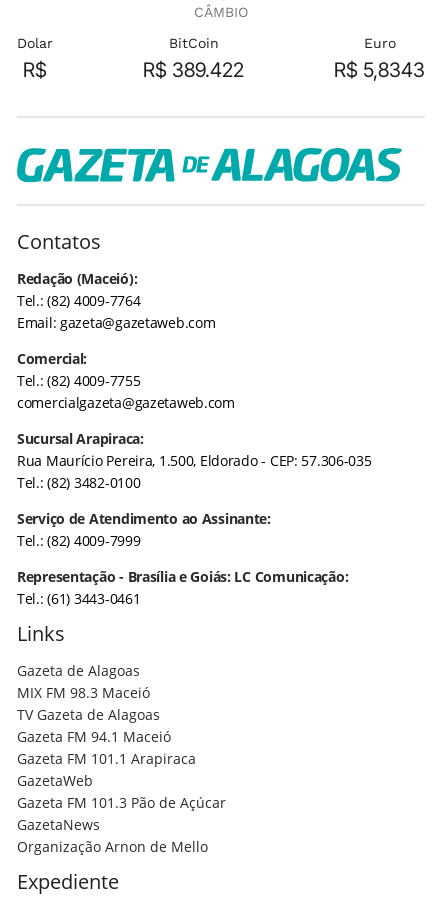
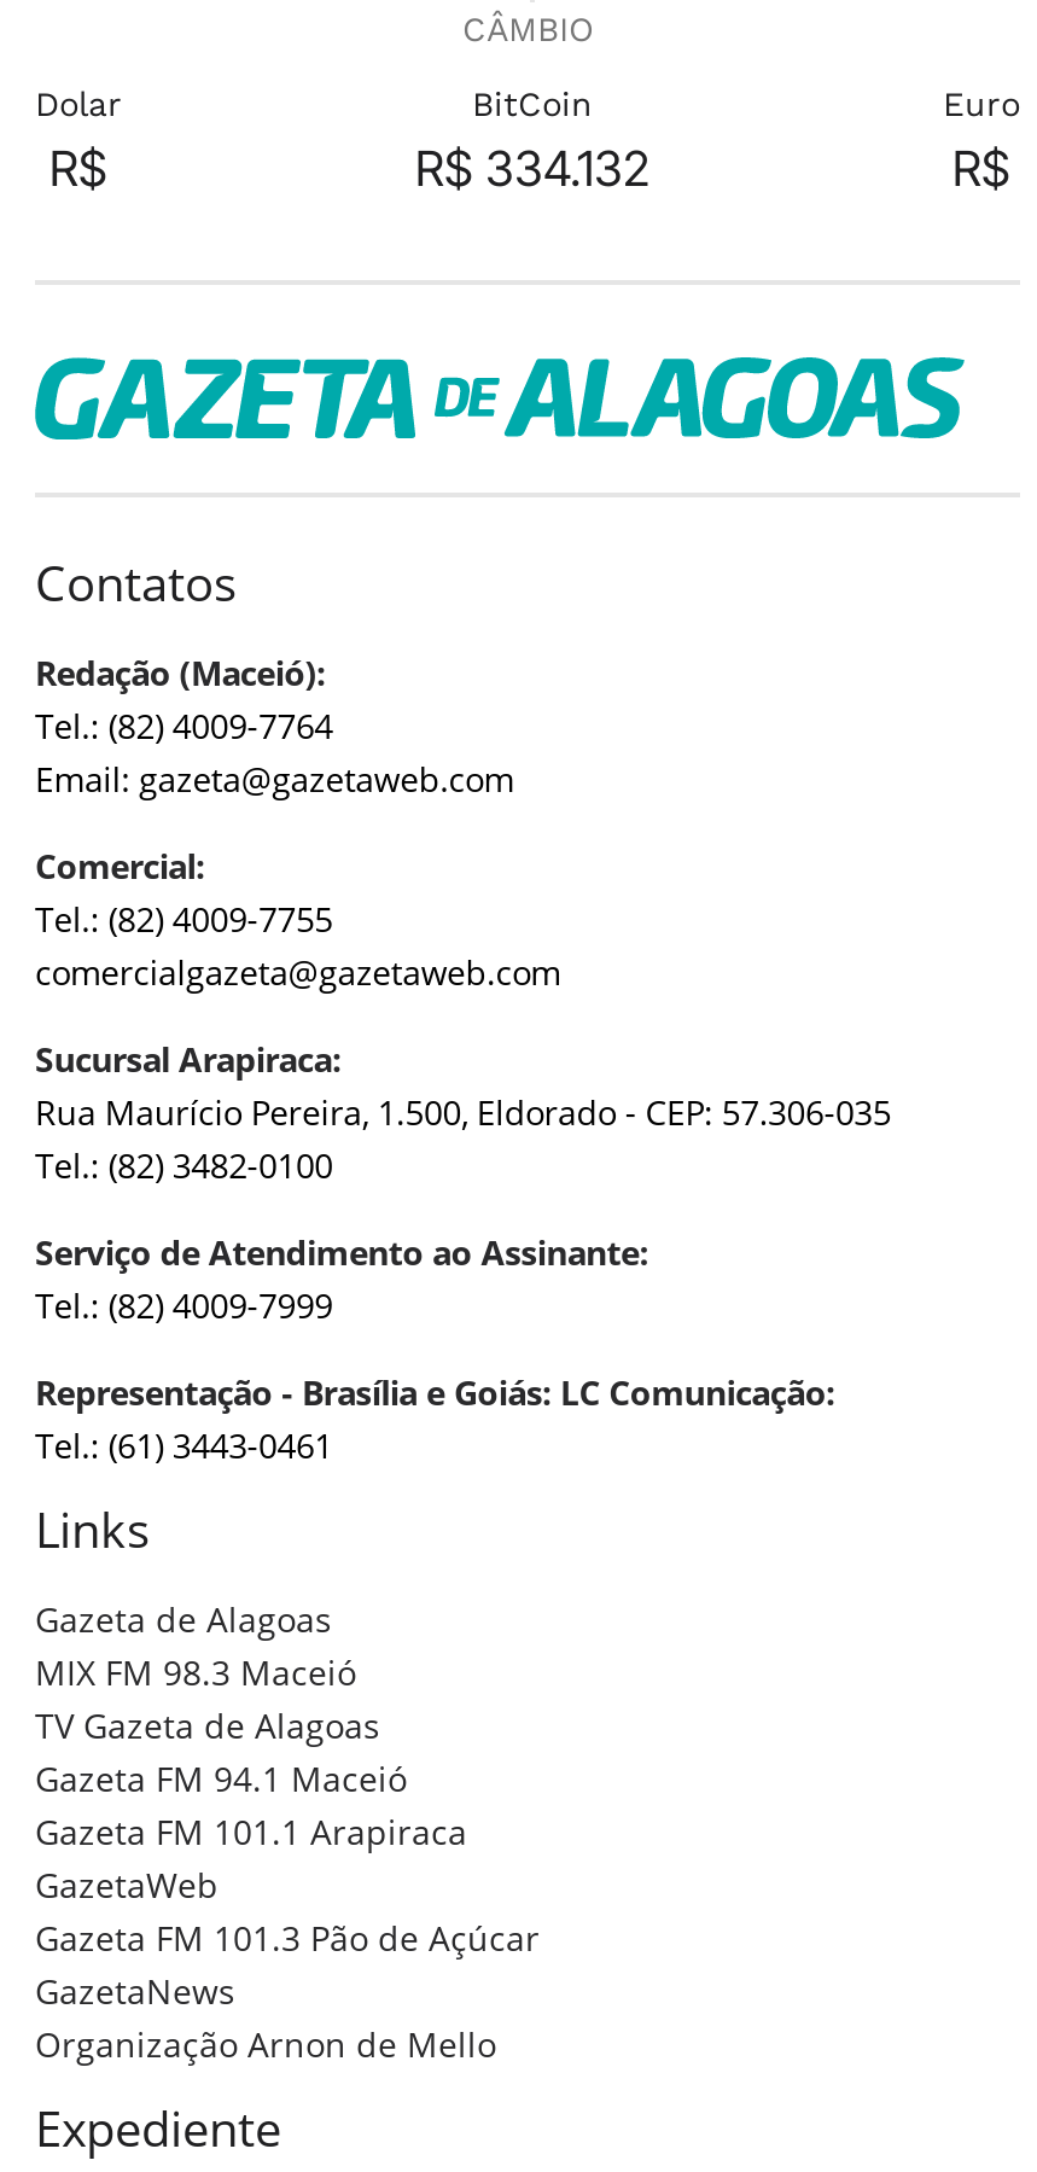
[143,58,244,82] R$ 389.422 -> [415,140,649,198] R$ 334.132
[334,58,425,82] R$ 5,8343 -> [952,140,1010,198] R$

